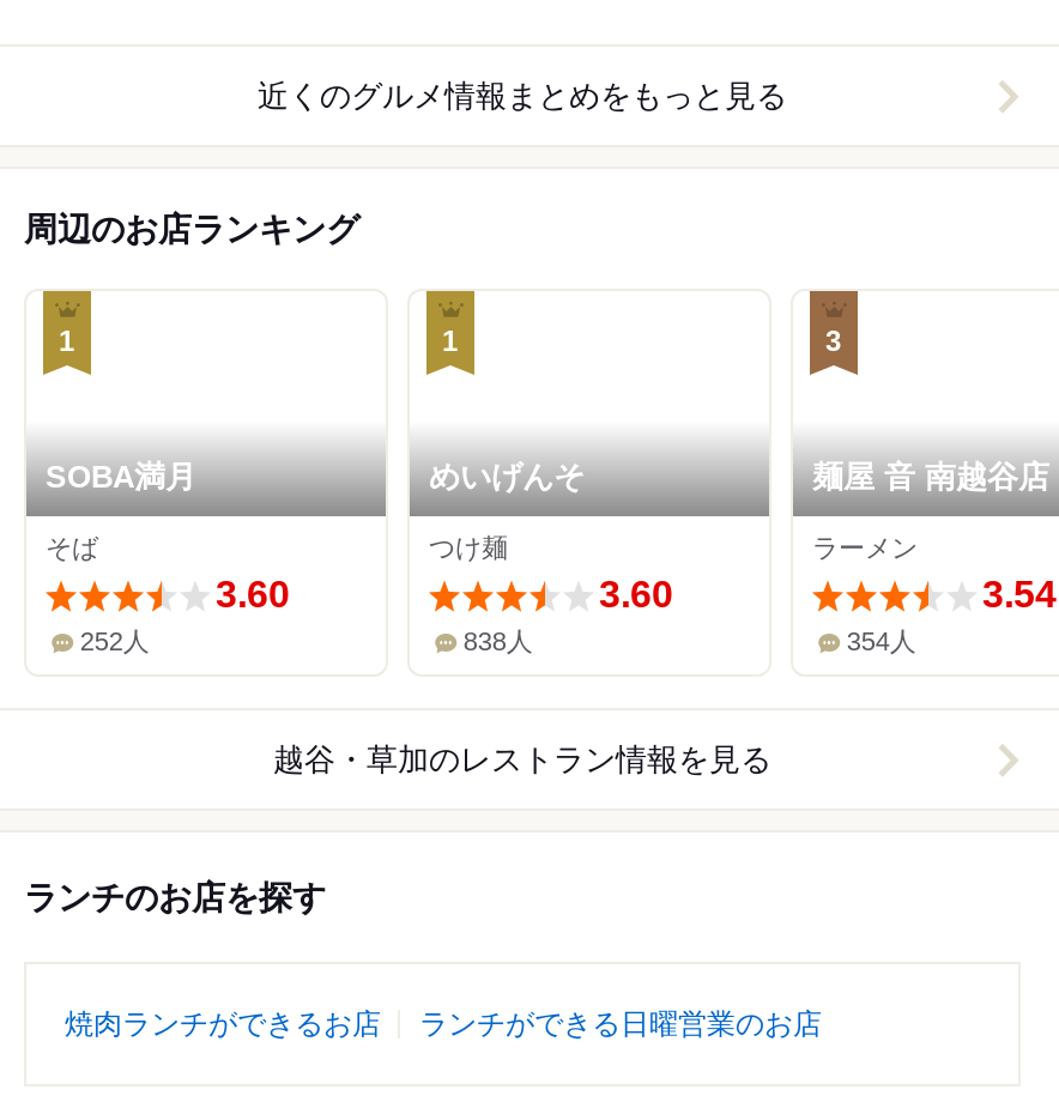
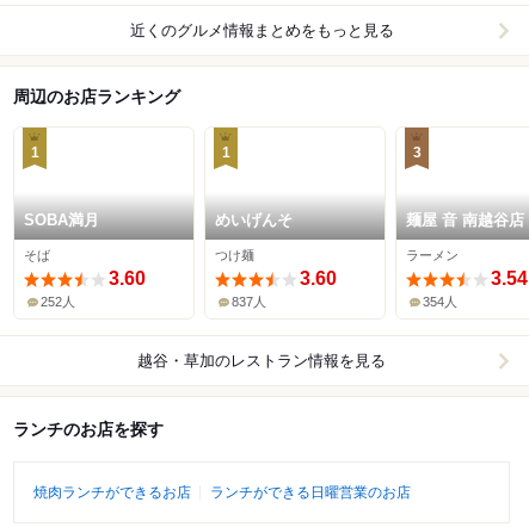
[463,627,533,656] 838人 -> [232,295,267,309] 837人

